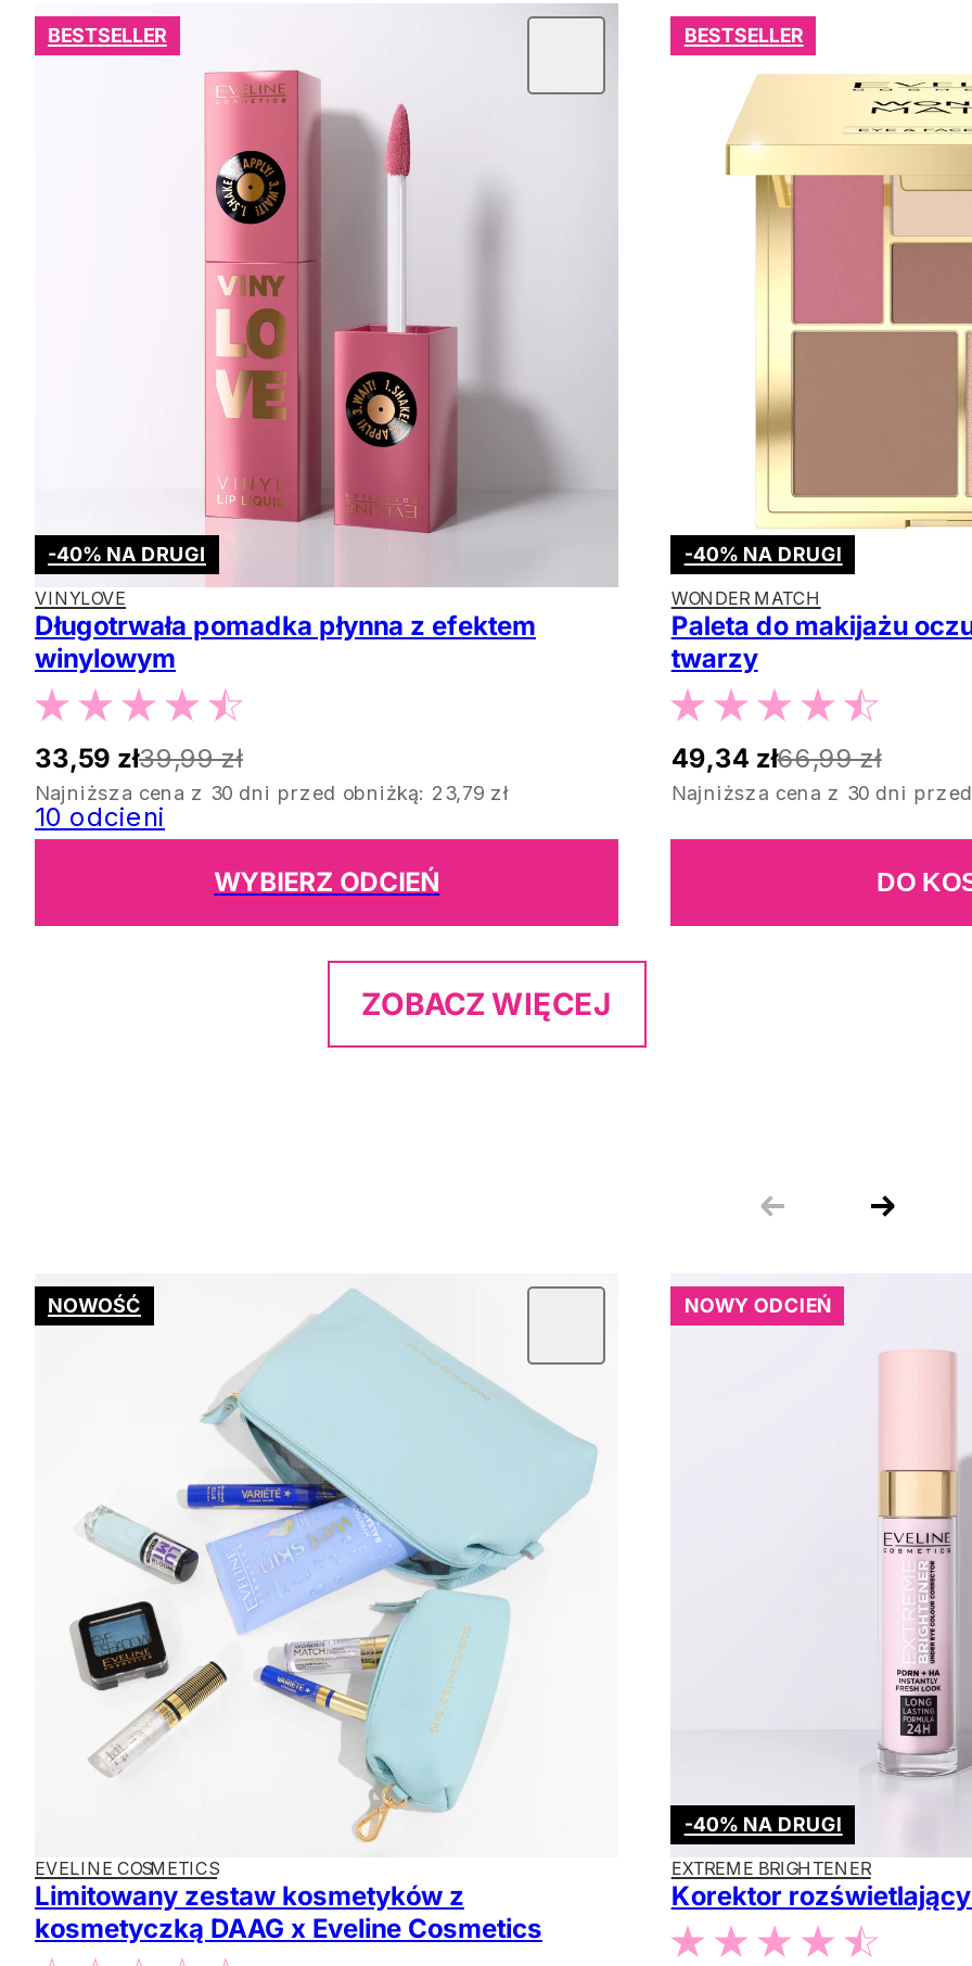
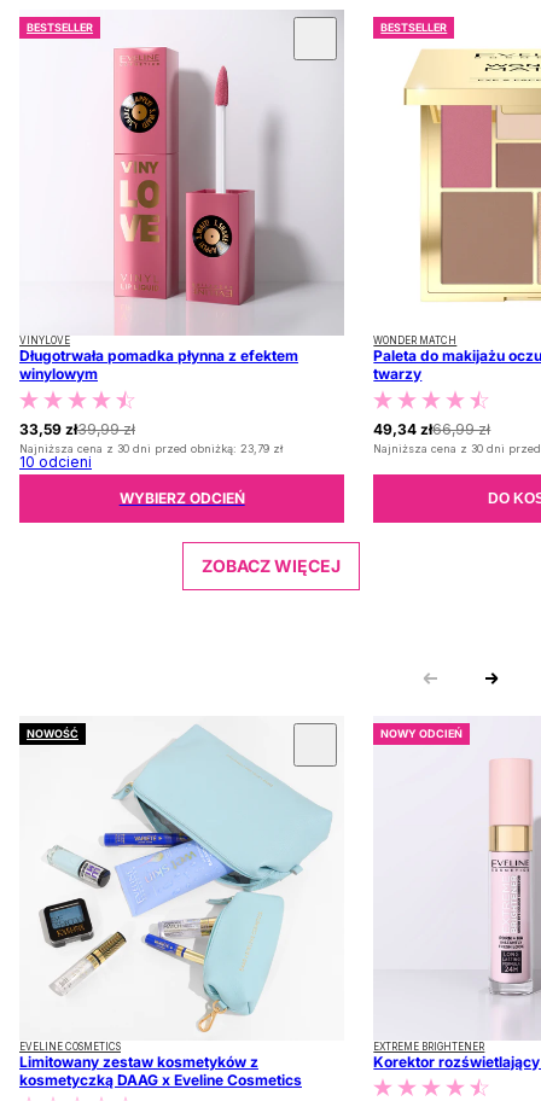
[48,542,206,566] -40% NA DRUGI -> none
[684,542,842,566] -40% NA DRUGI -> none
[684,1812,842,1836] -40% NA DRUGI -> none

